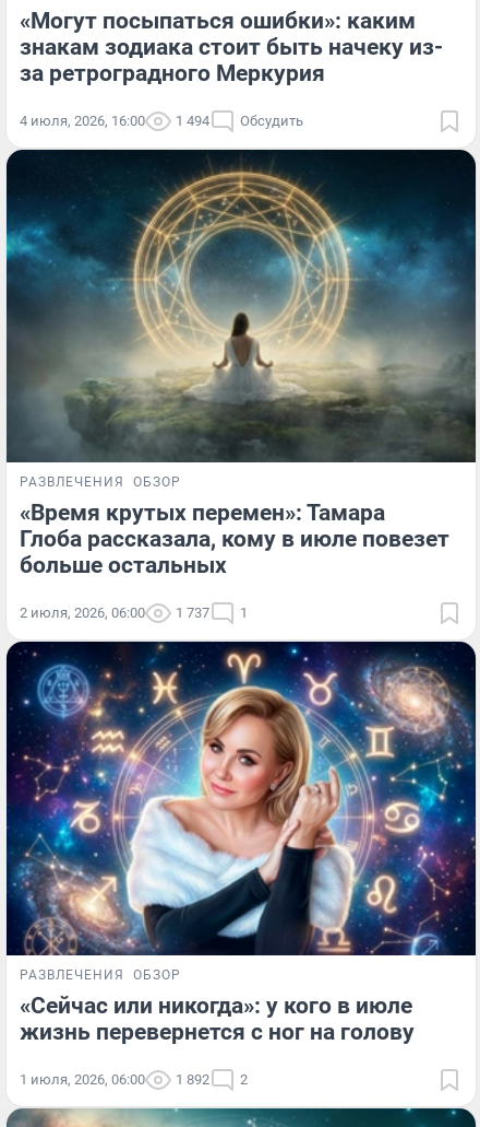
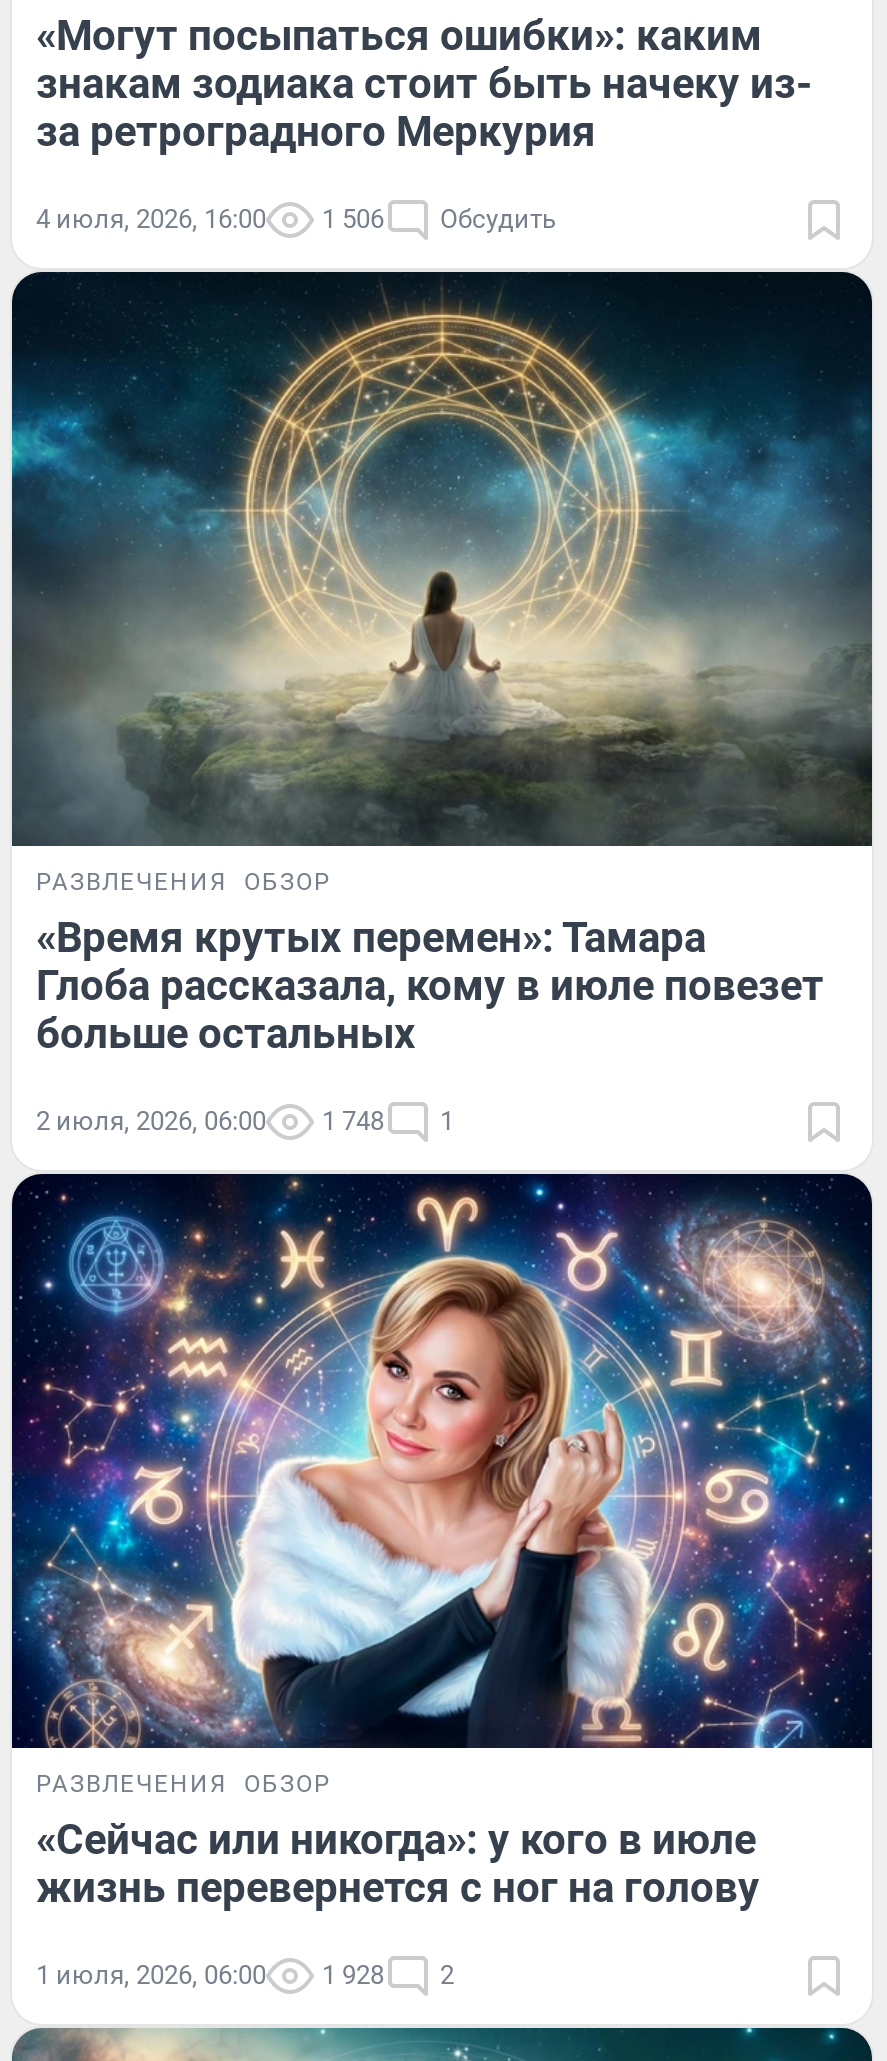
[20,112,303,129] 4 июля, 2026, 16:00 1 494 Обсудить -> [36,204,556,234] 4 июля, 2026, 16:00 1 506 Обсудить
[20,605,248,621] 2 июля, 2026, 06:00 1 737 1 -> [36,1106,454,1136] 2 июля, 2026, 06:00 1 748 1
[20,1071,248,1088] 1 июля, 2026, 06:00 1 892 2 -> [36,1959,454,1989] 1 июля, 2026, 06:00 1 928 2

